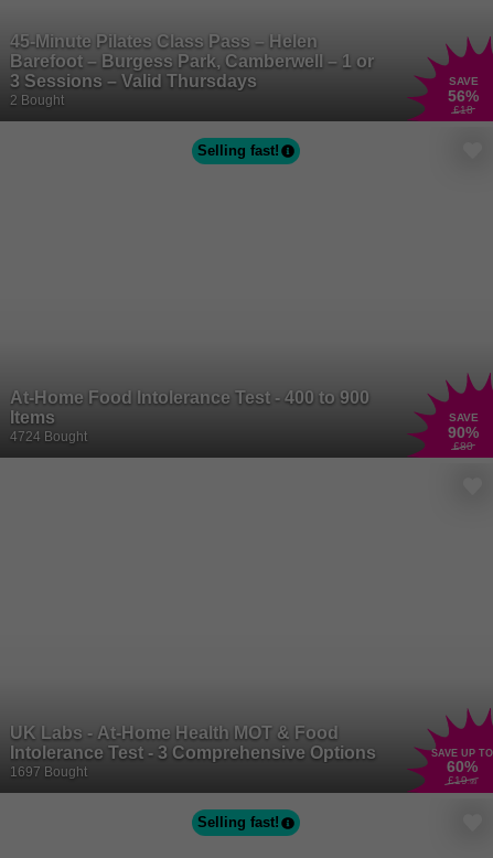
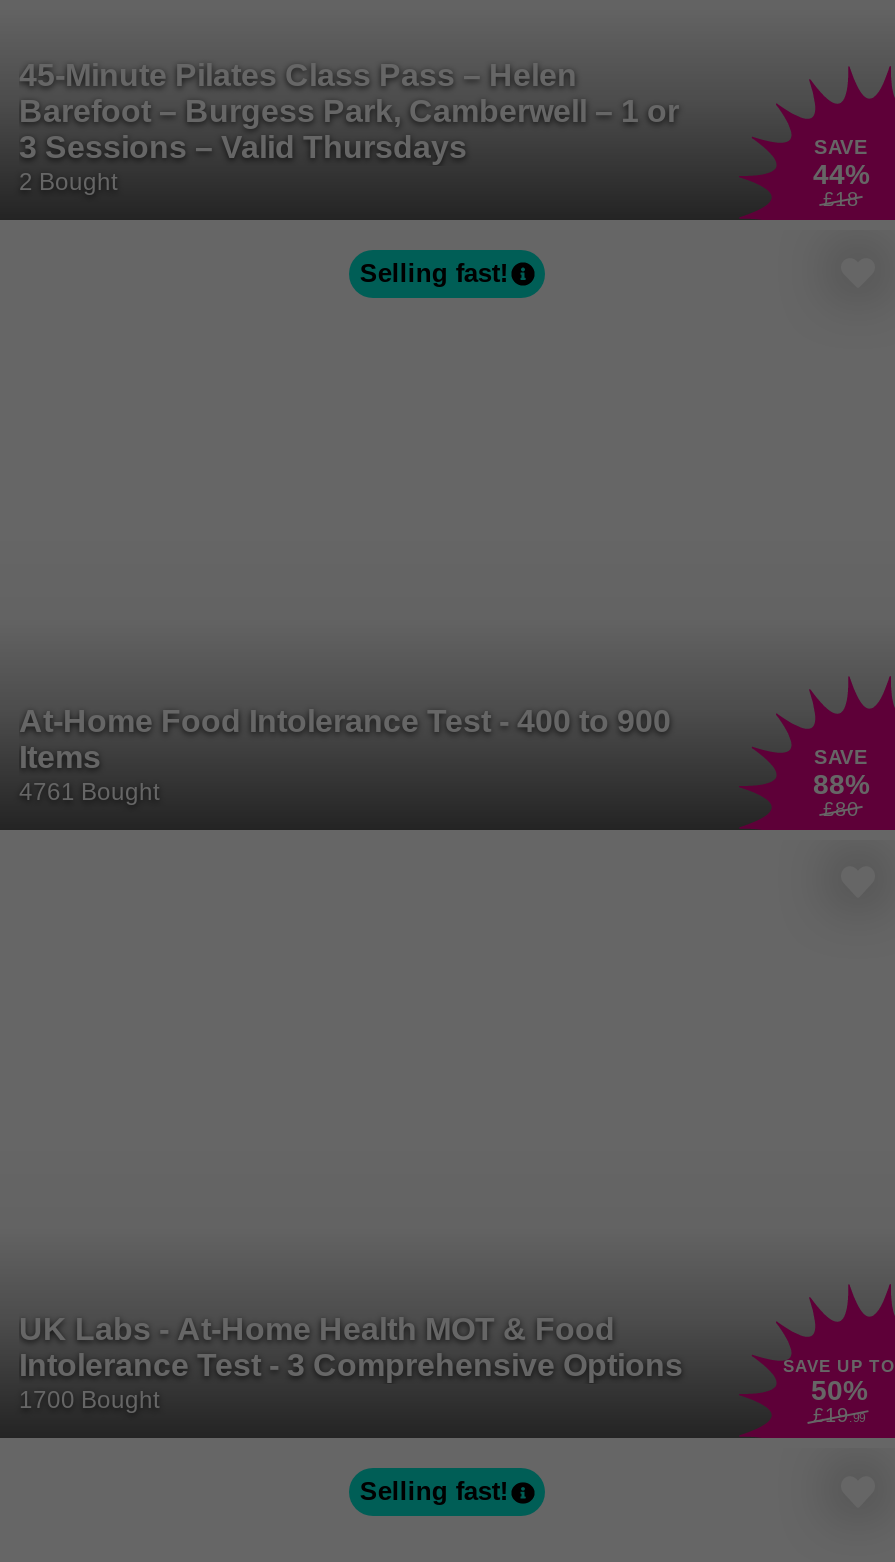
[448,87,479,105] 56% -> [813,158,869,190] 44%
[10,429,87,444] 4724 Bought -> [19,778,159,806] 4761 Bought
[448,423,479,441] 90% -> [813,768,869,800] 88%
[447,758,478,776] 60% -> [811,1375,867,1407] 50%
[10,765,87,780] 1697 Bought -> [19,1387,159,1415] 1700 Bought

